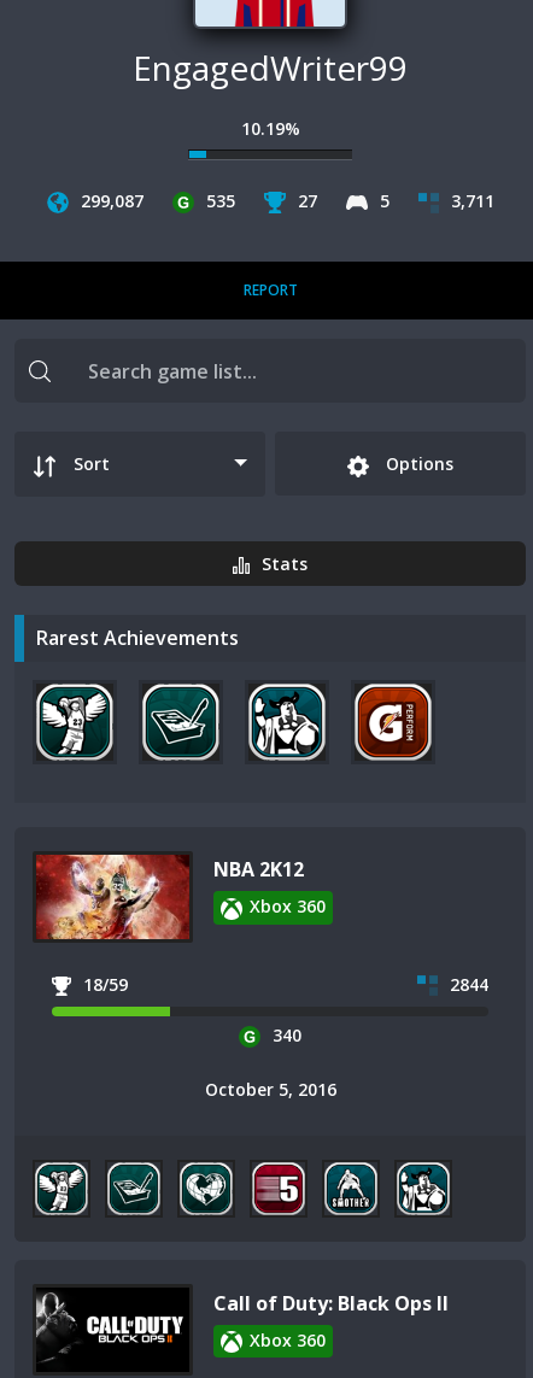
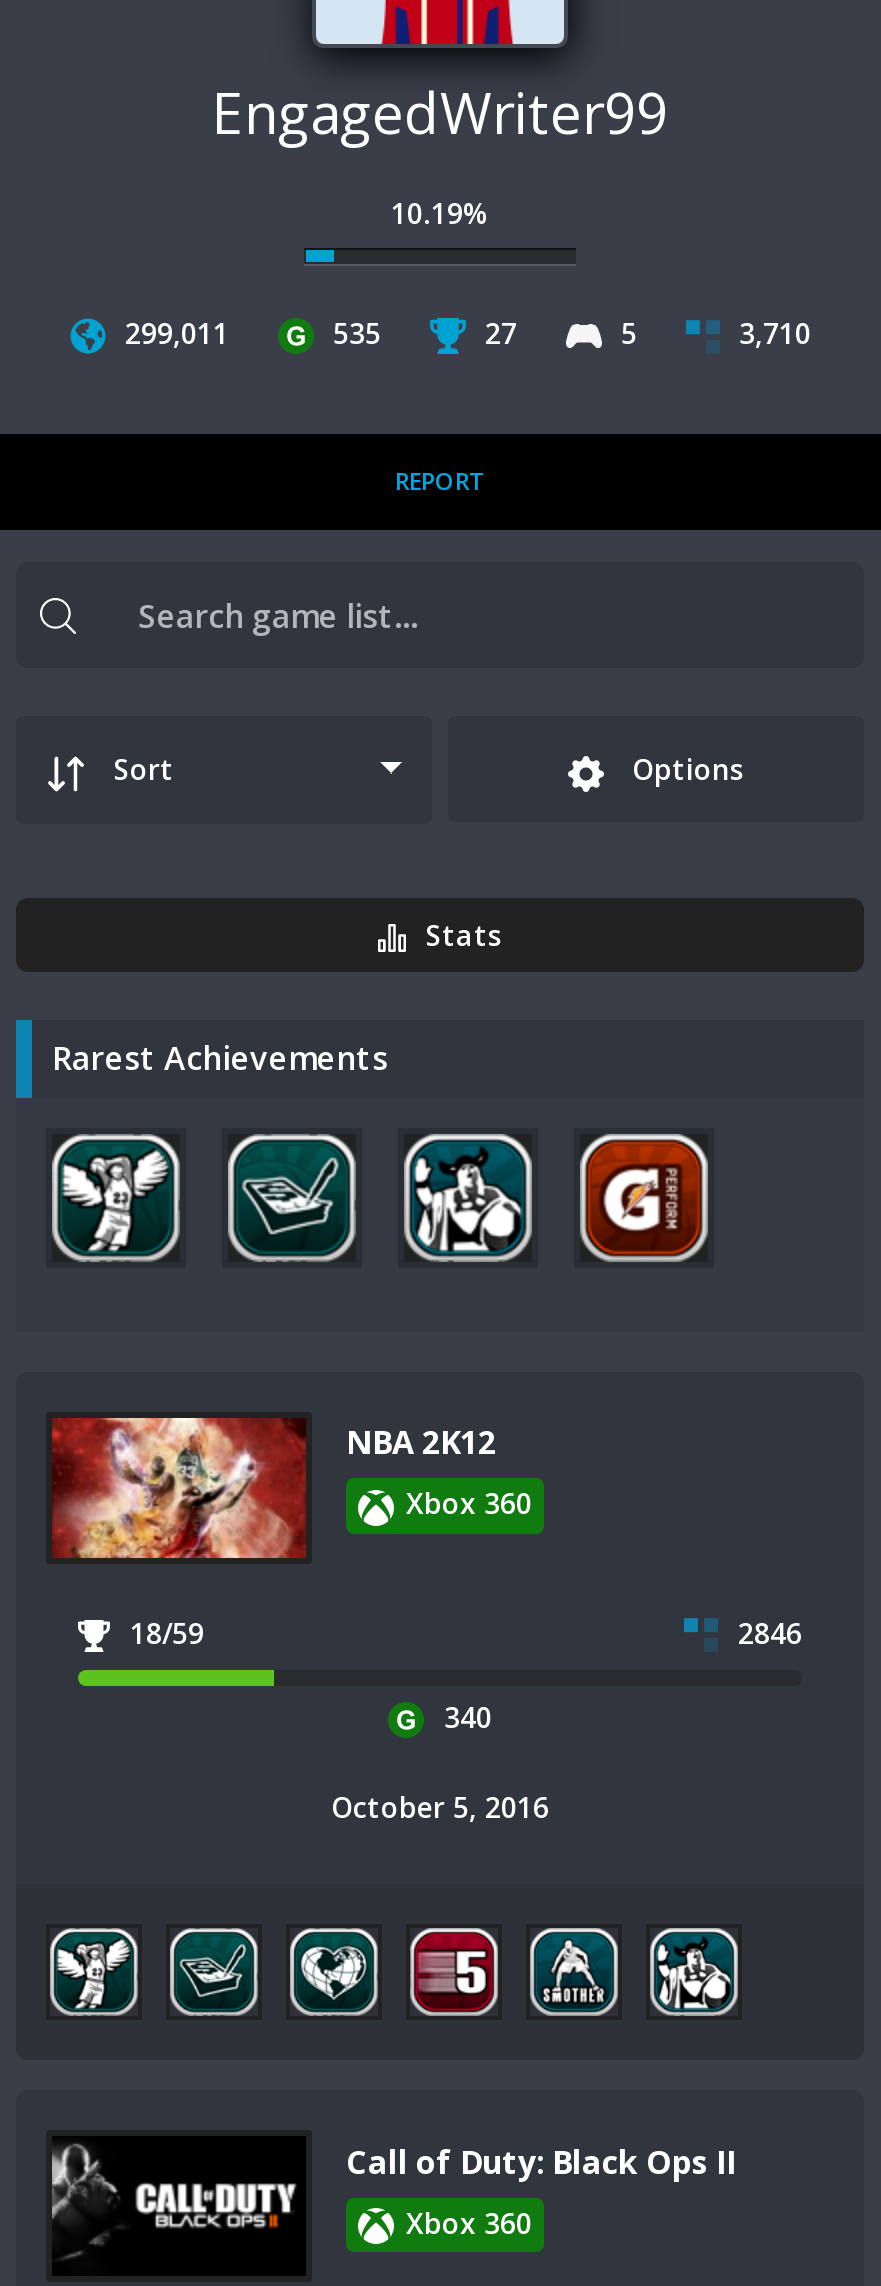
[80,189,143,212] 299,087 -> [125,314,229,352] 299,011
[450,189,494,212] 3,711 -> [739,314,811,352] 3,710
[450,972,488,995] 2844 -> [738,1613,802,1651] 2846

